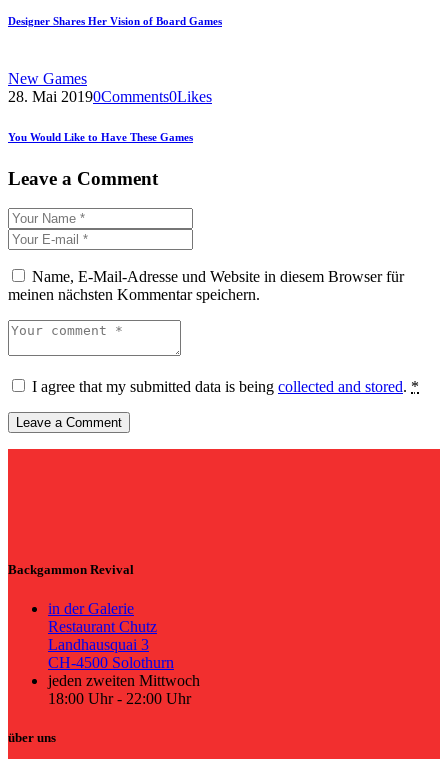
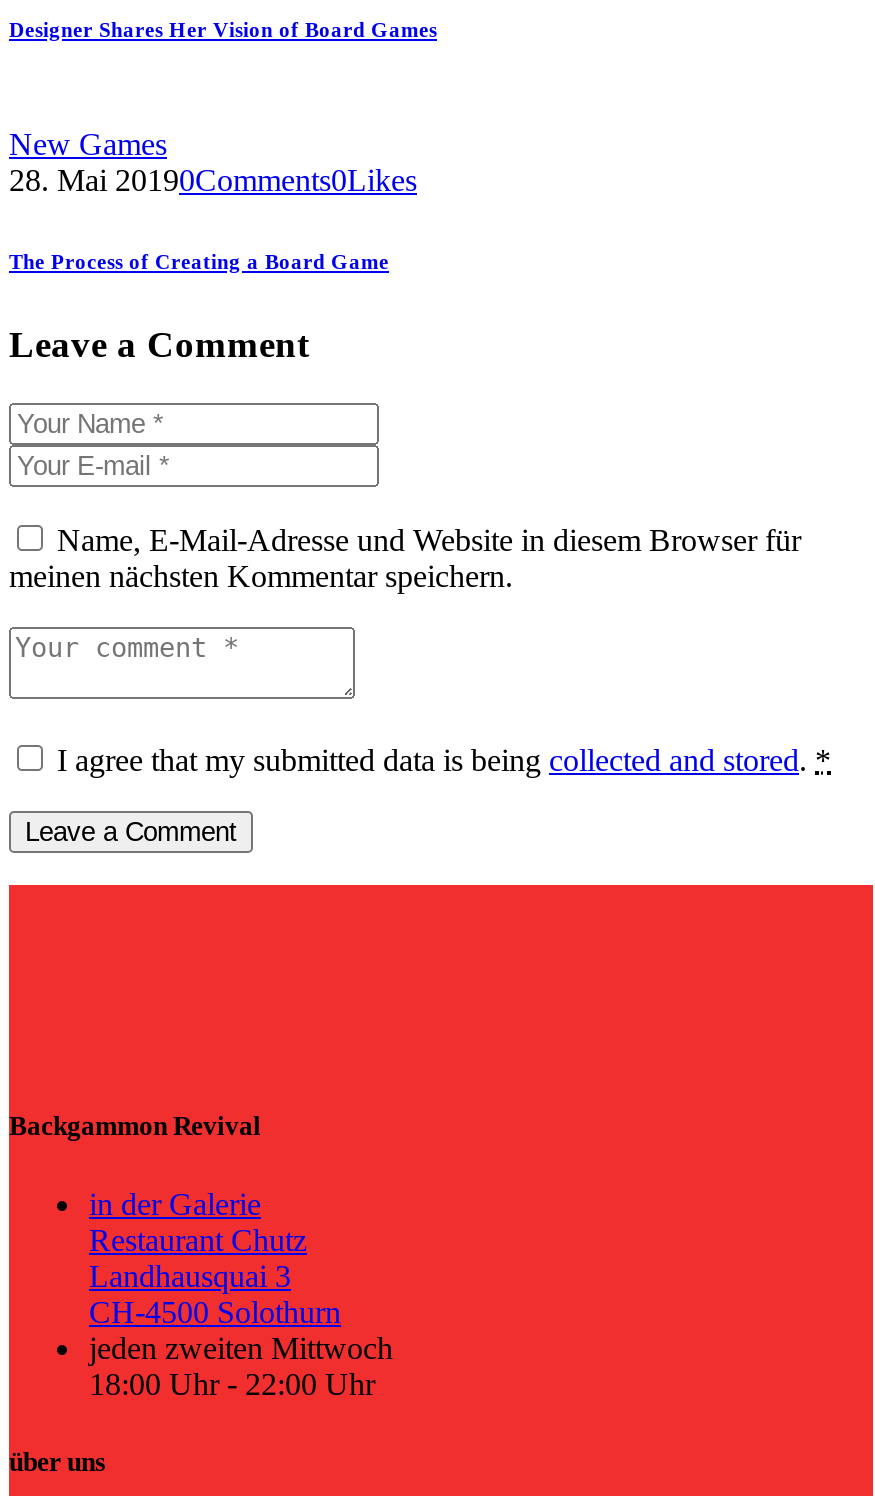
[8,131,193,143] You Would Like to Have These Games -> [9,248,389,272] The Process of Creating a Board Game

